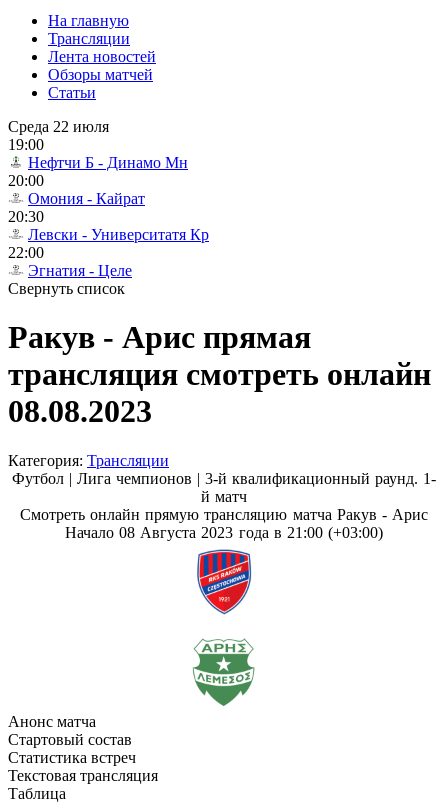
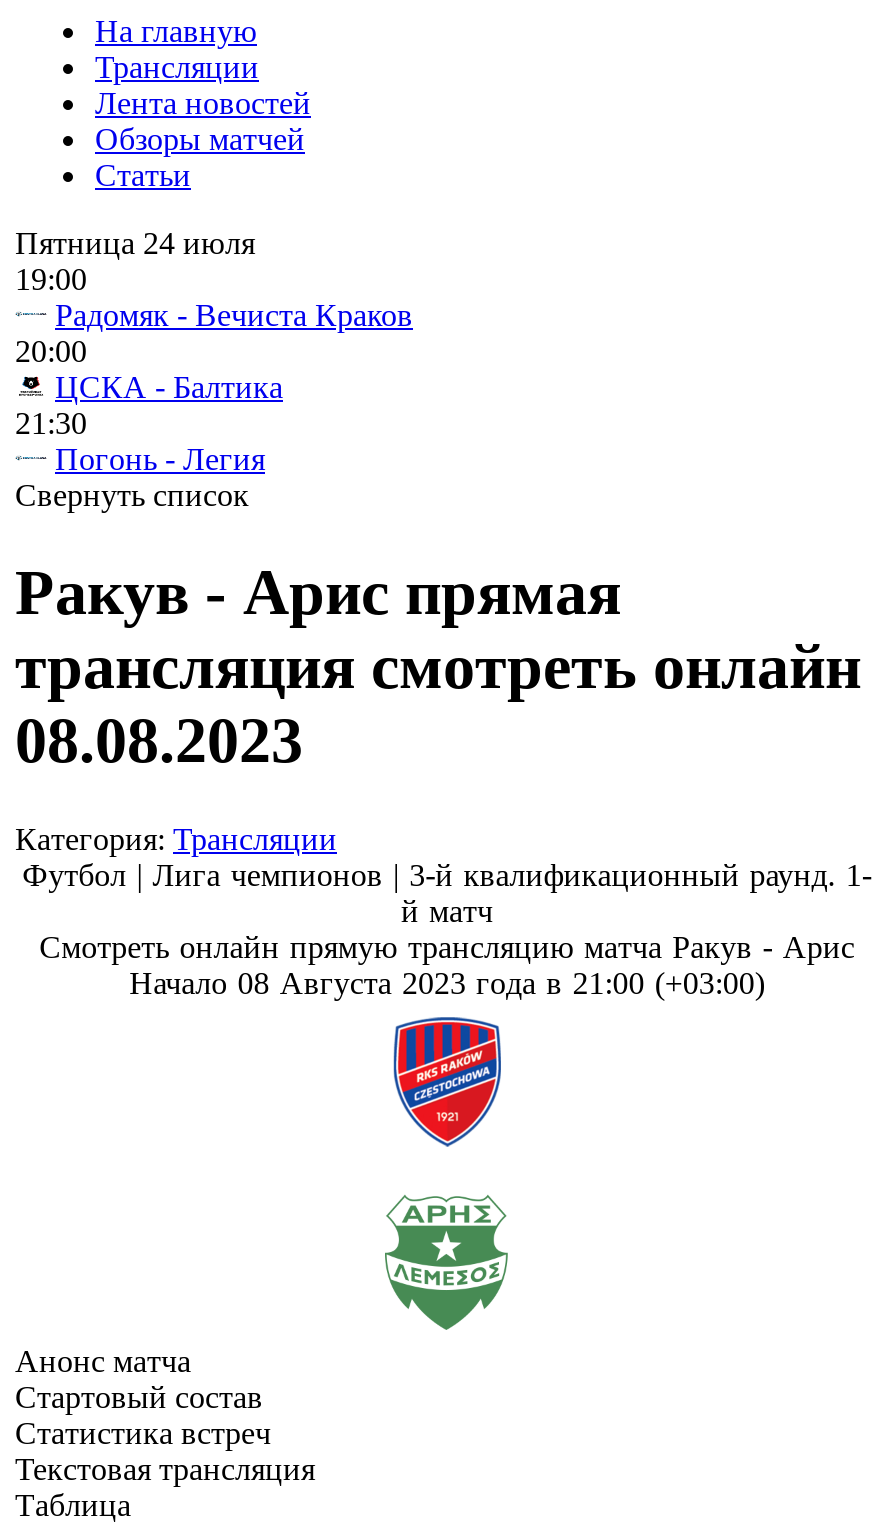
[8,118,109,135] Среда 22 июля -> [15,226,255,260] Пятница 24 июля
[28,154,188,171] Нефтчи Б - Динамо Мн -> [55,298,413,332] Радомяк - Вечиста Краков
[8,190,209,279] Омония - Кайрат | 20:30 | Левски - Университатя Кр | 22:00 | Эгнатия - Целе -> [15,370,283,476] ЦСКА - Балтика | 21:30 | Погонь - Легия

